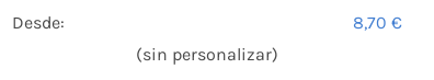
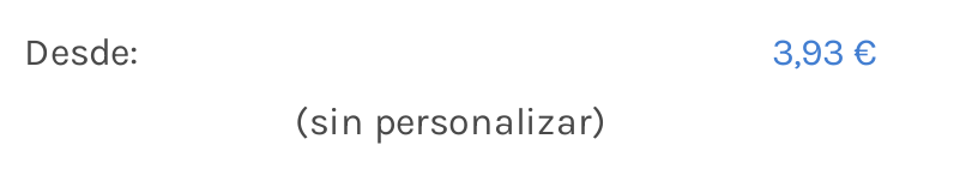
[353,12,402,32] 8,70 € -> [772,28,877,73] 3,93 €

